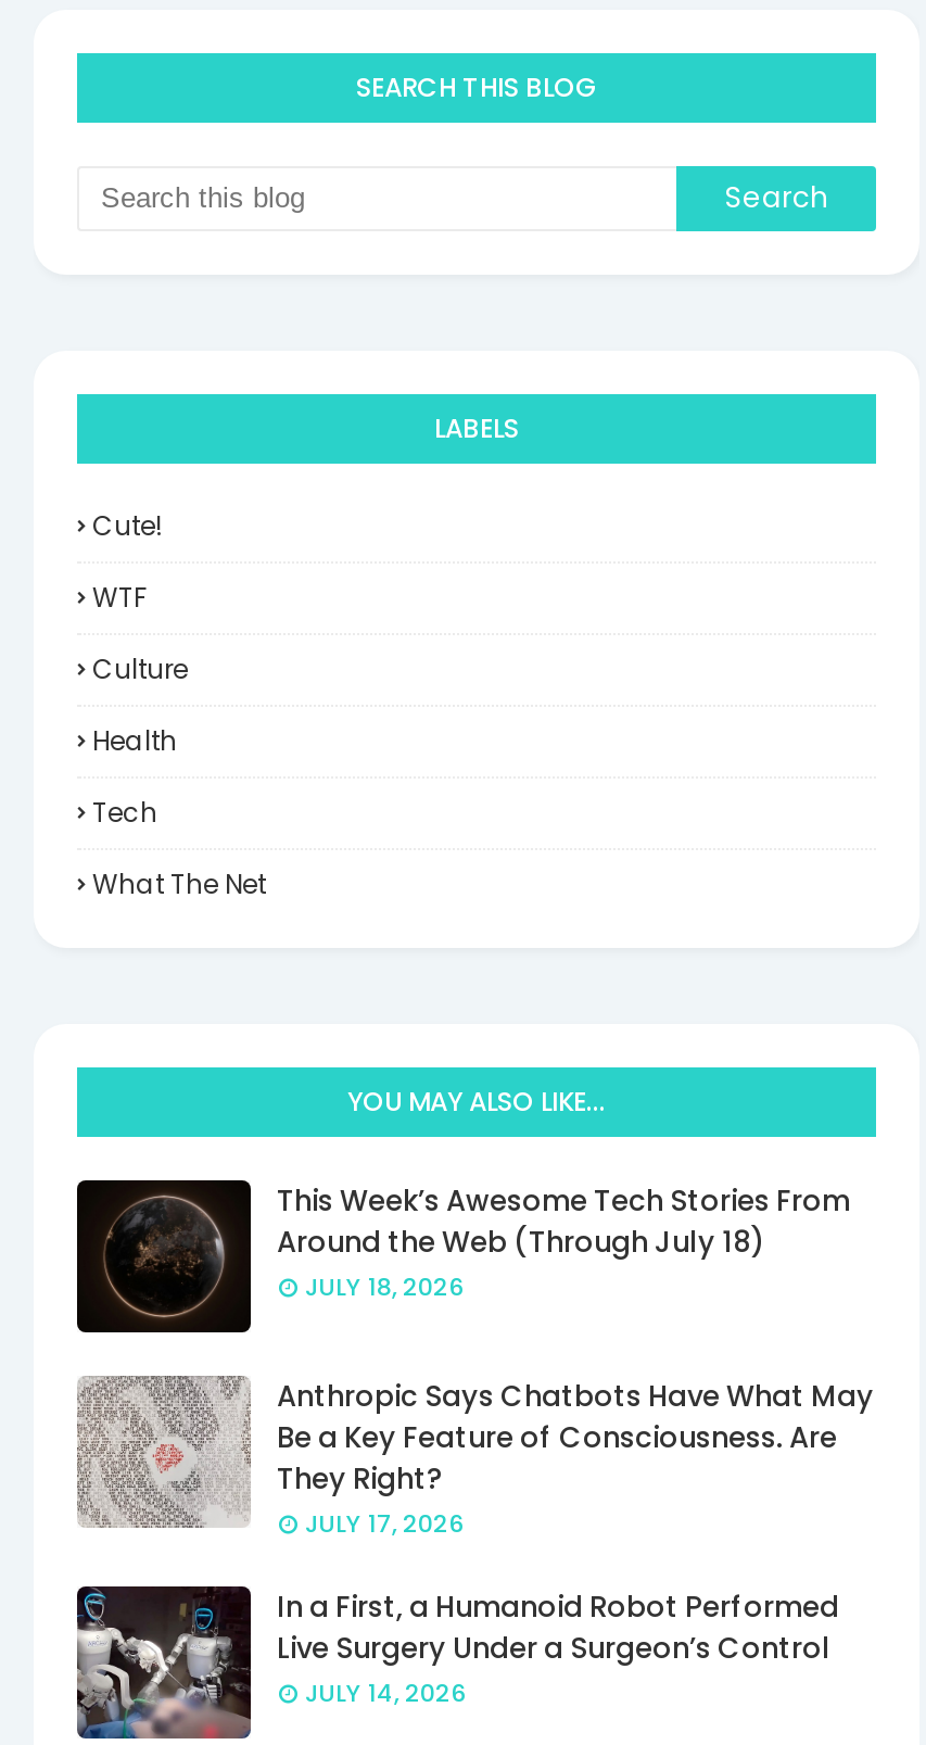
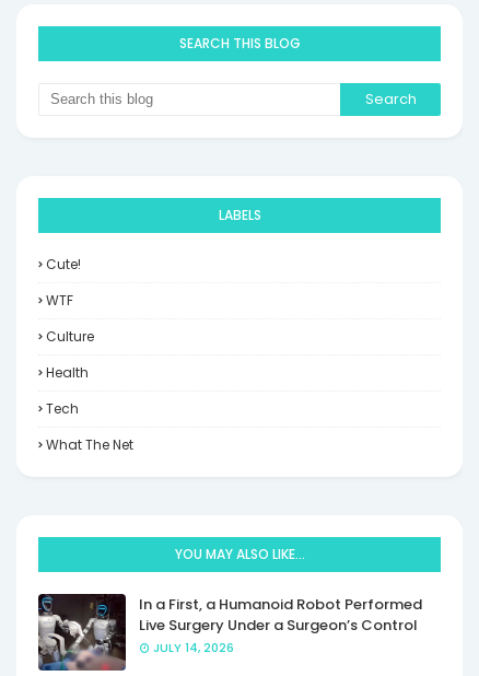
[75,1181,874,1542] [image] | This Week’s Awesome Tech Stories From | Around the Web (Through July 18) | JULY 18, 2026 | Anthropic Says Chatbots Have What May | Be a Key Feature of Consciousness. Are | They Right? | JULY 17, 2026 -> none
[75,1374,251,1530] [image] -> none

